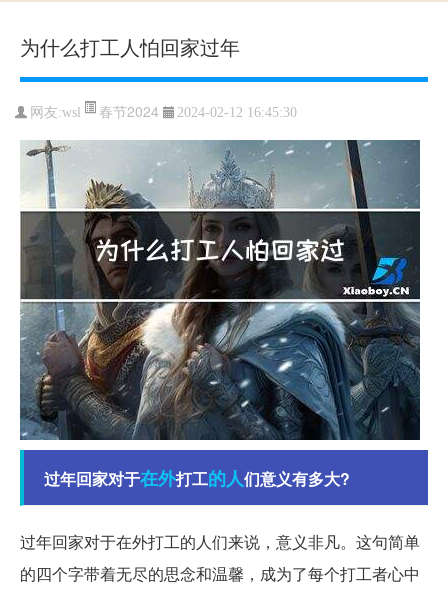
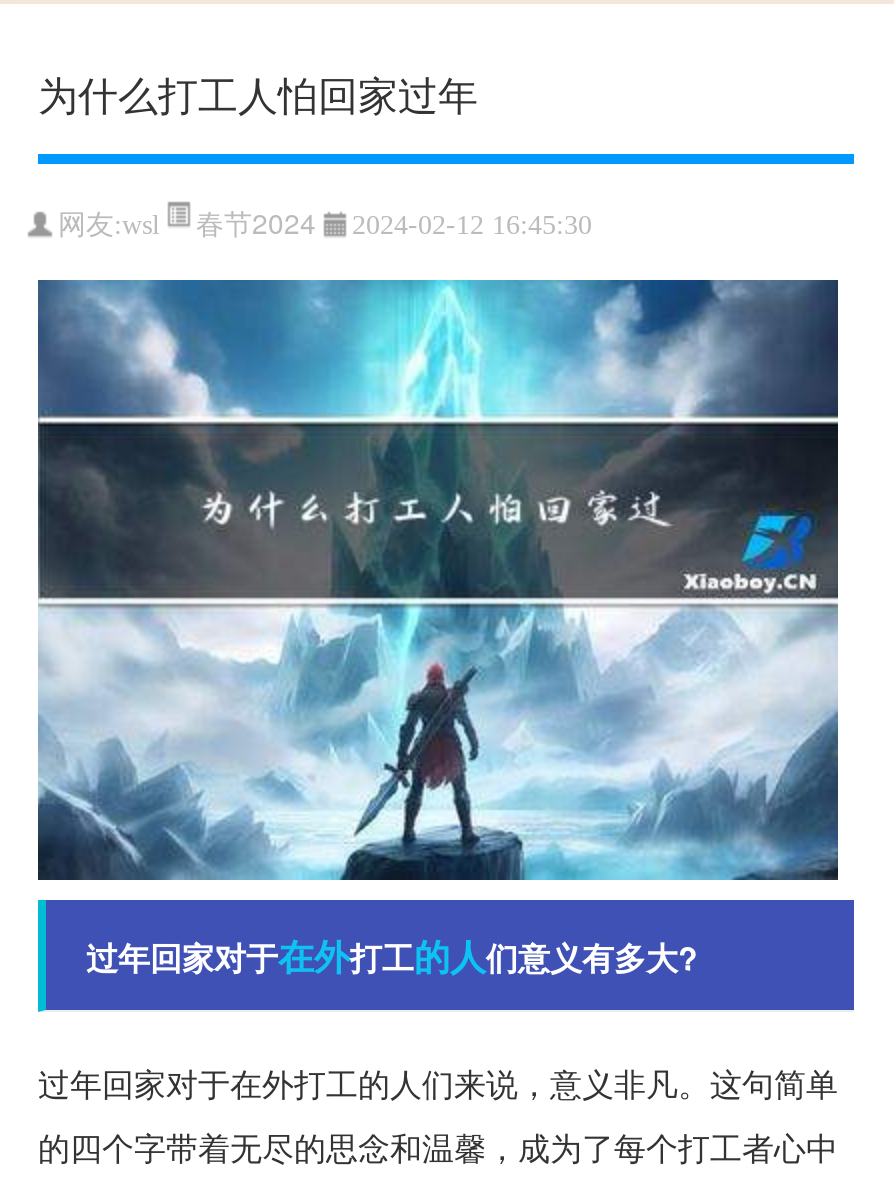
[20,140,421,441] [image] -> [36,278,840,882] [image]

